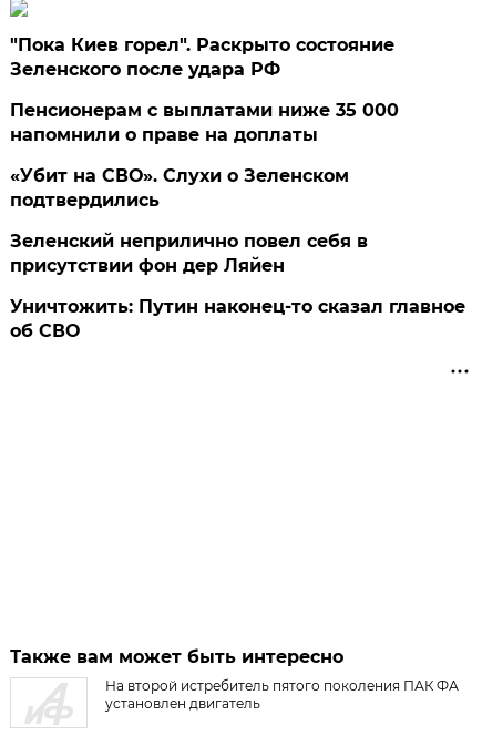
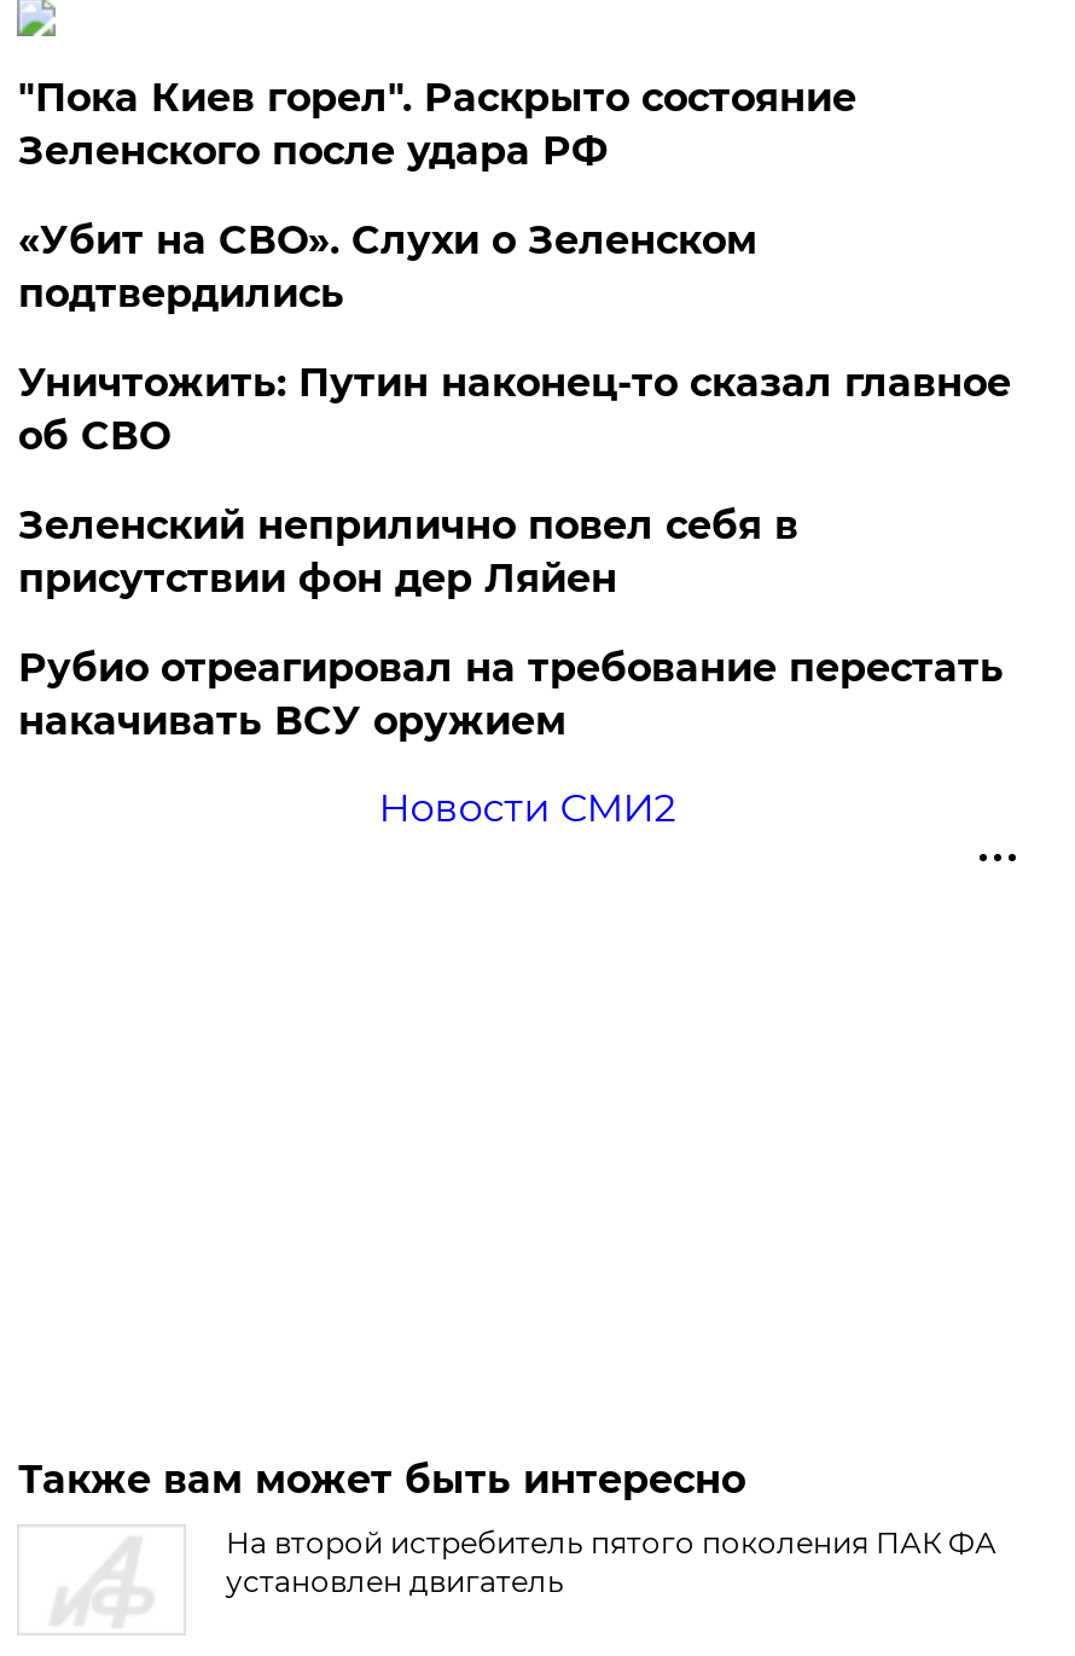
[10,100,399,145] Пенсионерам с выплатами ниже 35 000 | напомнили о праве на доплаты -> none
moved [10,165,349,211] -> [18,217,757,316]: «Убит на СВО». Слухи о Зеленском | подтвердились
none -> [18,645,1003,831] Рубио отреагировал на требование перестать | накачивать ВСУ оружием | Новости СМИ2
moved [10,296,466,341] -> [18,360,1011,459]: Уничтожить: Путин наконец-то сказал главное | об СВО

